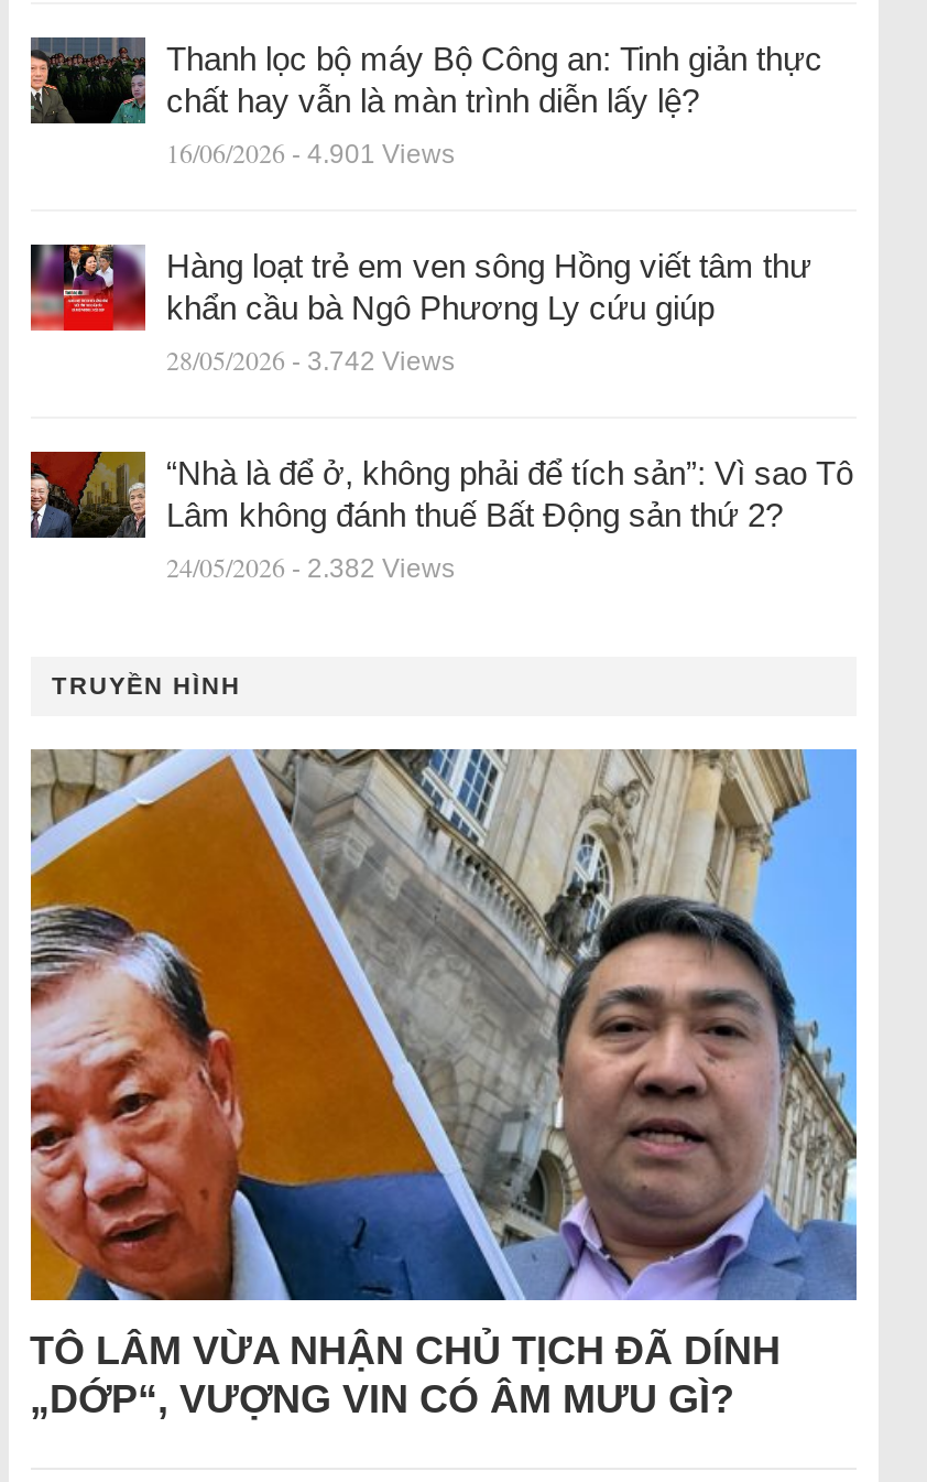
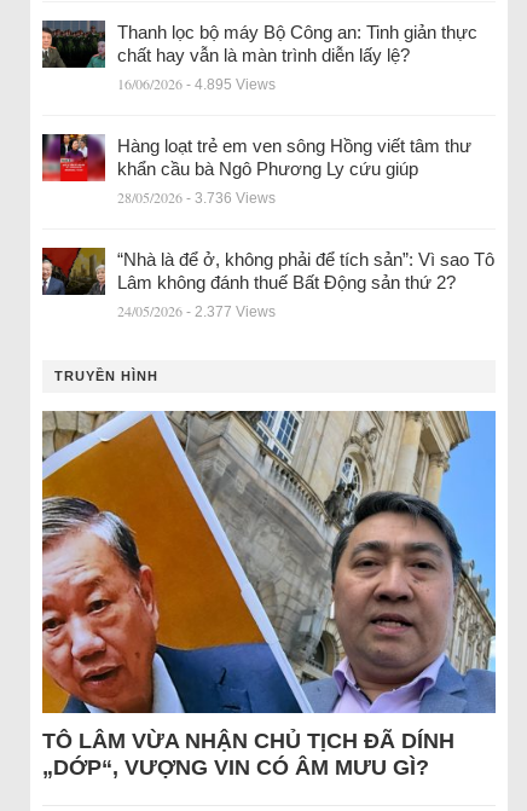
[166,135,455,170] 16/06/2026 - 4.901 Views -> [117,74,275,93] 16/06/2026 - 4.895 Views
[166,342,455,377] 28/05/2026 - 3.742 Views -> [117,187,275,207] 28/05/2026 - 3.736 Views
[166,549,455,584] 24/05/2026 - 2.382 Views -> [117,301,275,320] 24/05/2026 - 2.377 Views

